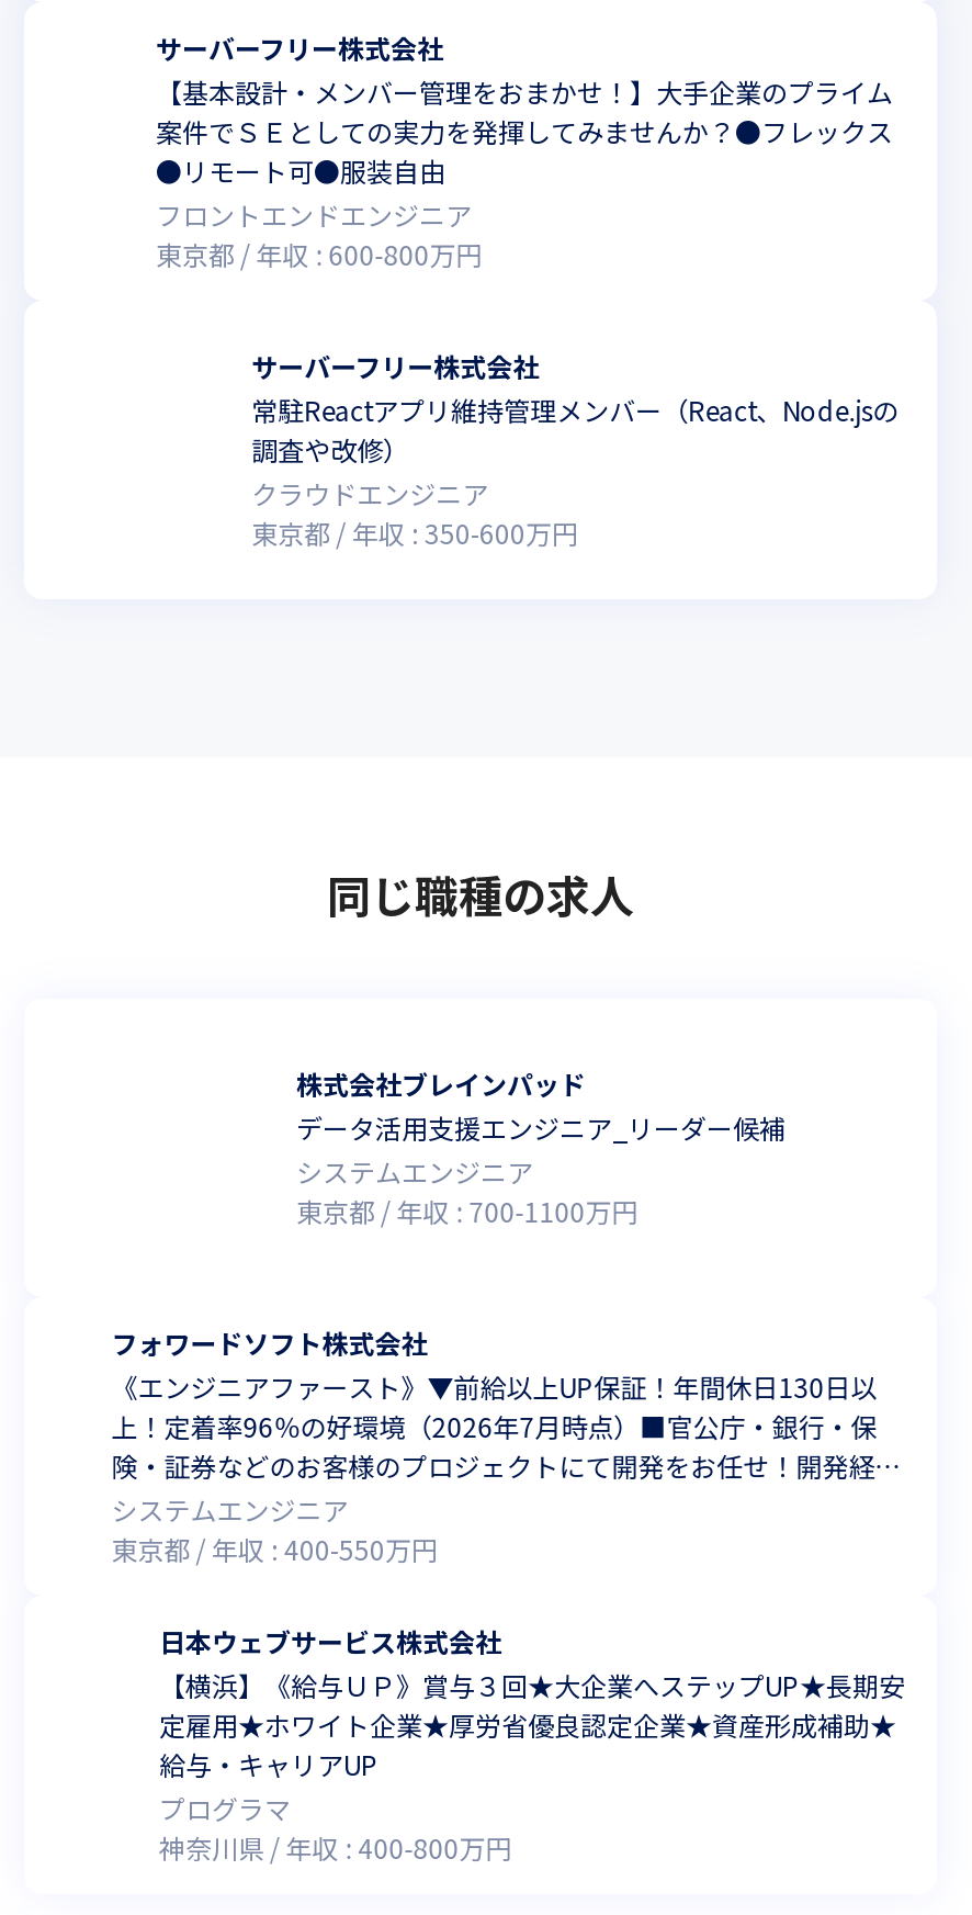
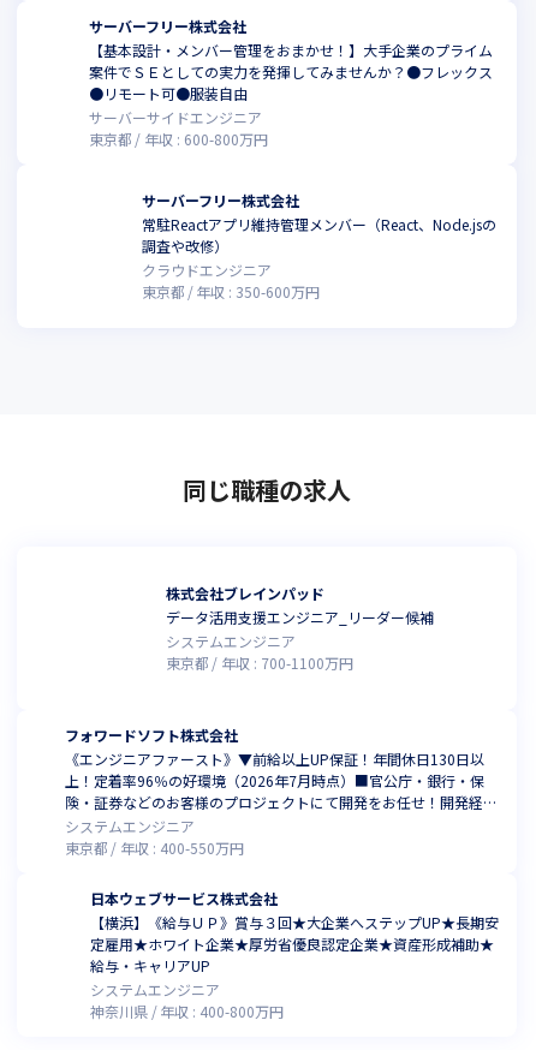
[156,195,472,233] フロントエンドエンジニア -> [89,107,262,127] サーバーサイドエンジニア
[159,1789,291,1826] プログラマ -> [91,979,220,1000] システムエンジニア

